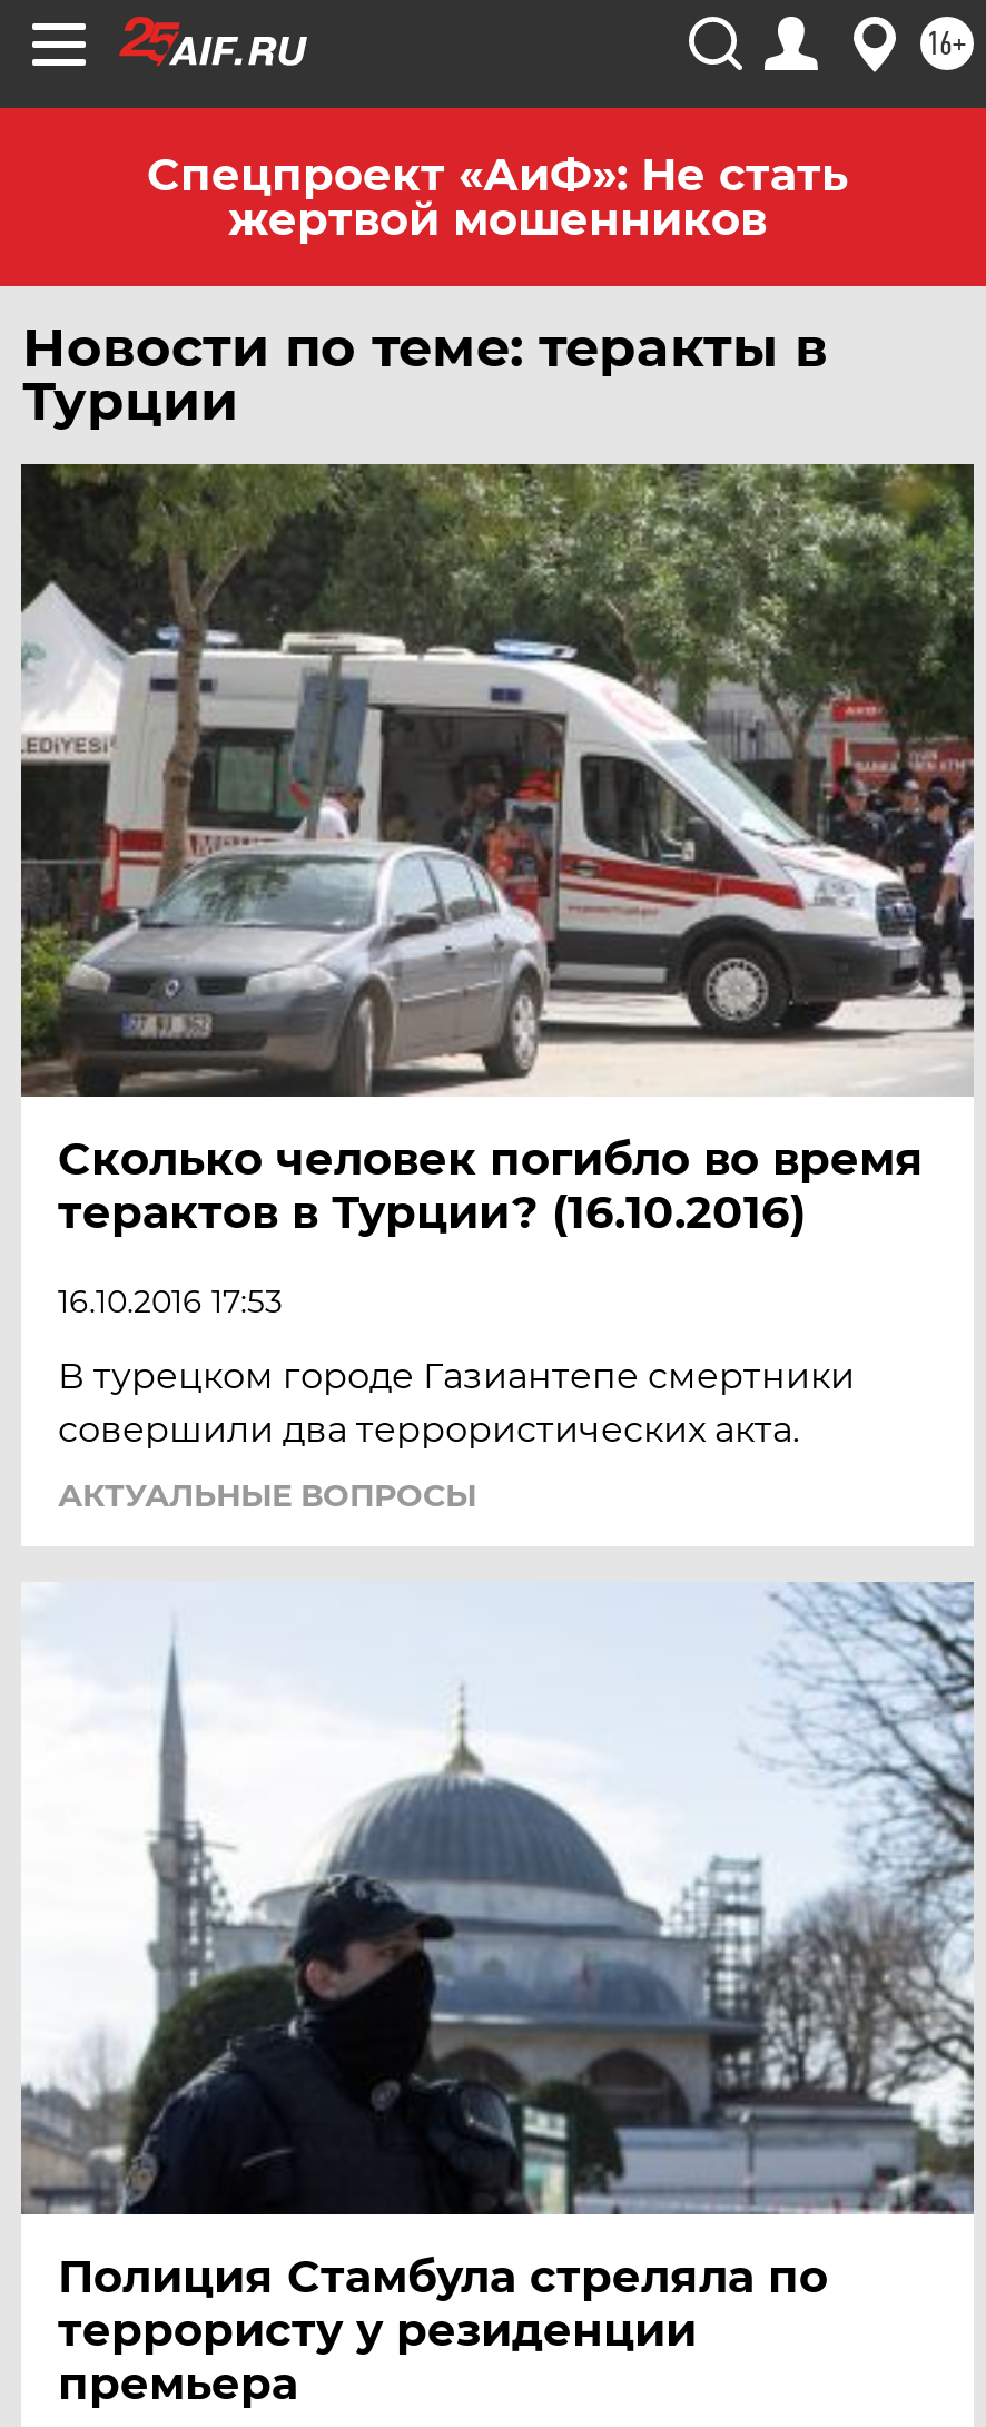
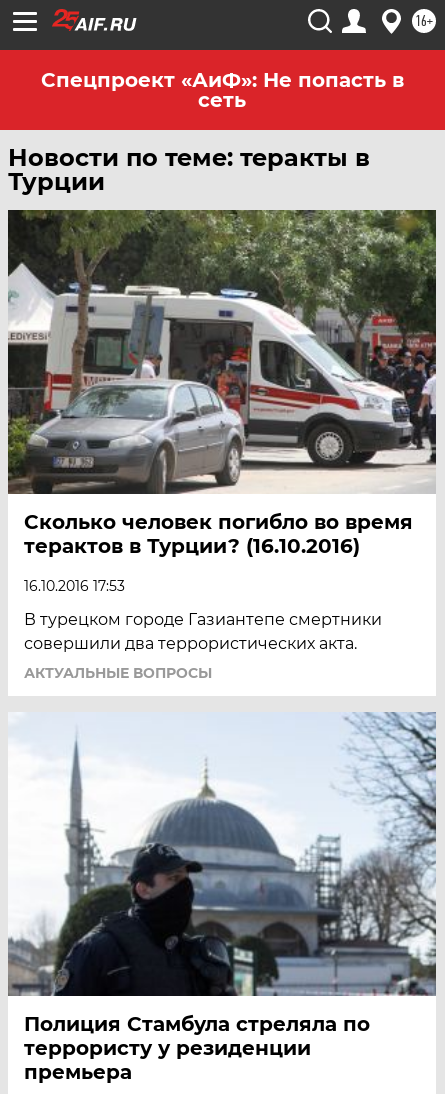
[147,148,848,246] Спецпроект «АиФ»: Не стать | жертвой мошенников -> [40,68,403,112] Спецпроект «АиФ»: Не попасть в | сеть

